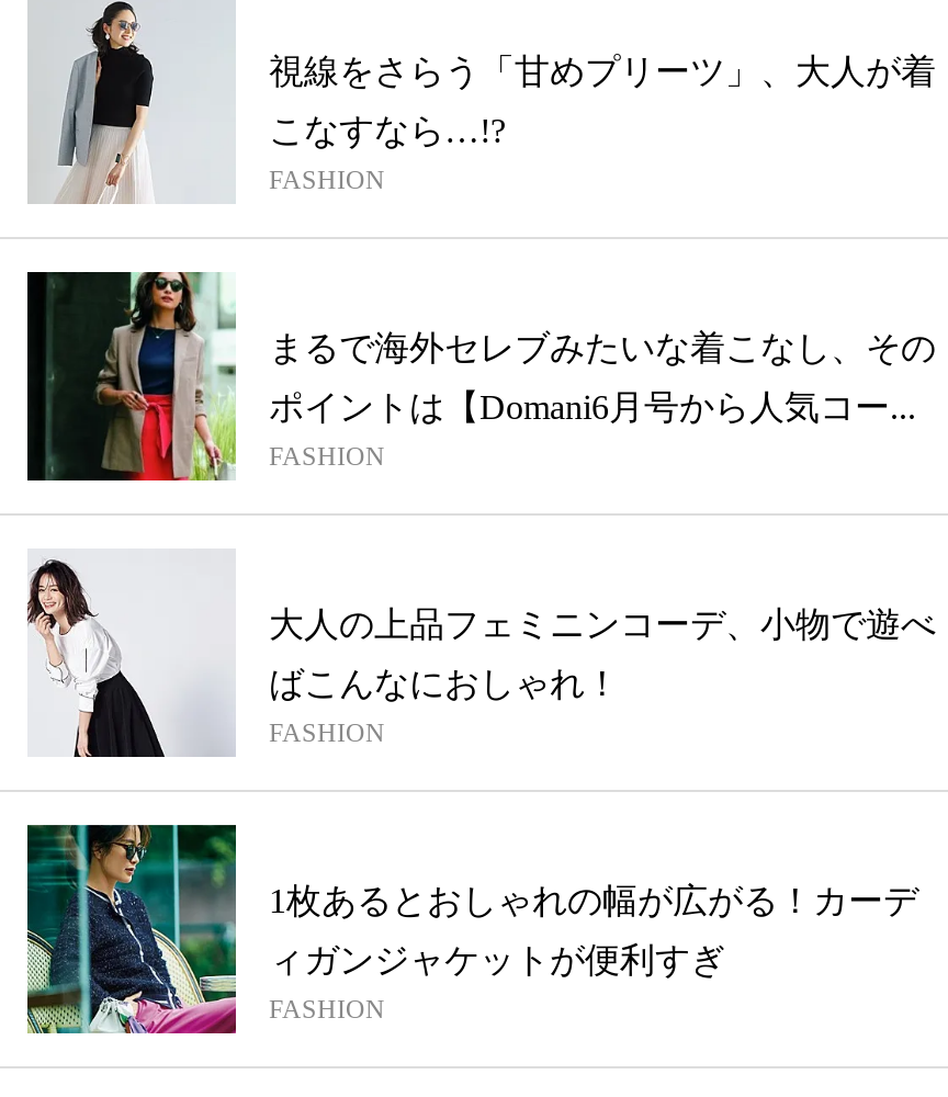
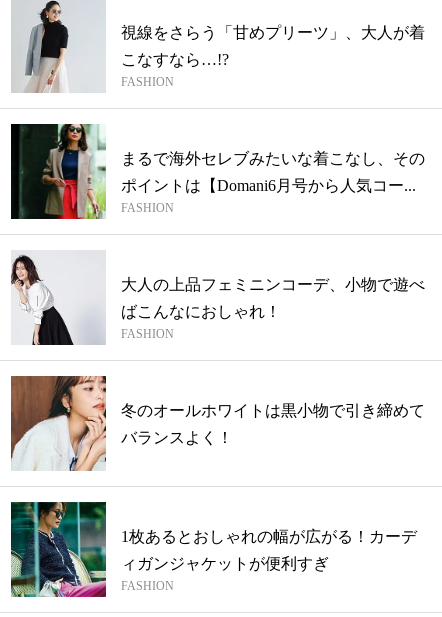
none -> [10,375,425,471] [image] | 冬のオールホワイトは黒小物で引き締めて | バランスよく！

